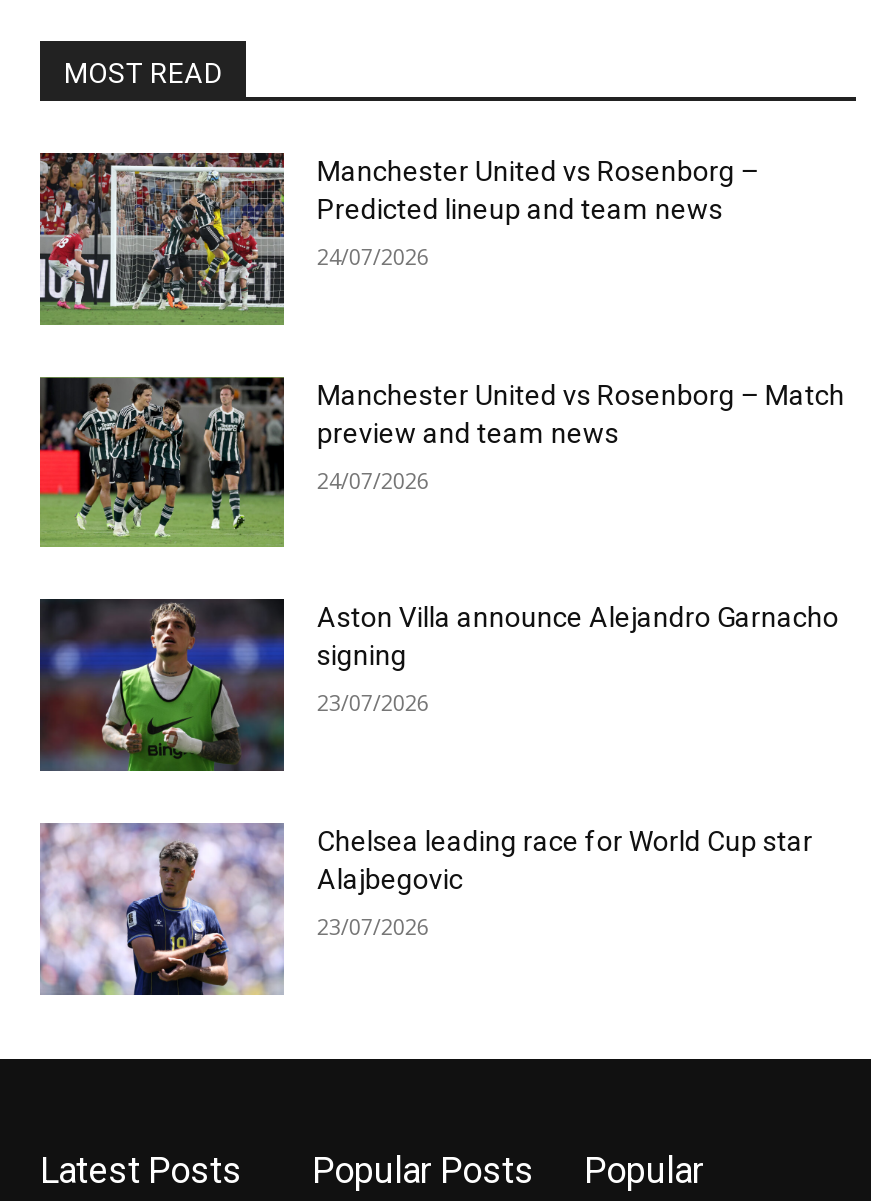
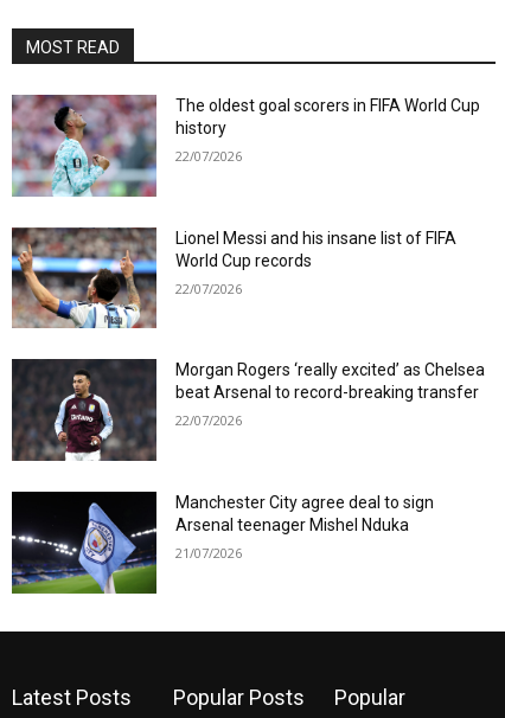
[40,153,759,327] [image] | Manchester United vs Rosenborg – | Predicted lineup and team news -> [12,95,481,197] [image] | The oldest goal scorers in FIFA World Cup | history
[317,241,429,271] 24/07/2026 -> [176,147,242,165] 22/07/2026
[38,377,845,549] [image] | Manchester United vs Rosenborg – Match | preview and team news -> [11,227,457,329] [image] | Lionel Messi and his insane list of FIFA | World Cup records
[317,464,429,494] 24/07/2026 -> [176,279,242,297] 22/07/2026
[40,602,839,773] [image] | Aston Villa announce Alejandro Garnacho | signing -> [12,360,485,461] [image] | Morgan Rogers ‘really excited’ as Chelsea | beat Arsenal to record-breaking transfer
[317,688,429,718] 23/07/2026 -> [176,411,242,429] 22/07/2026
[40,823,813,997] [image] | Chelsea leading race for World Cup star | Alajbegovic -> [11,491,434,595] [image] | Manchester City agree deal to sign | Arsenal teenager Mishel Nduka
[317,911,429,941] 23/07/2026 -> [176,544,242,562] 21/07/2026

